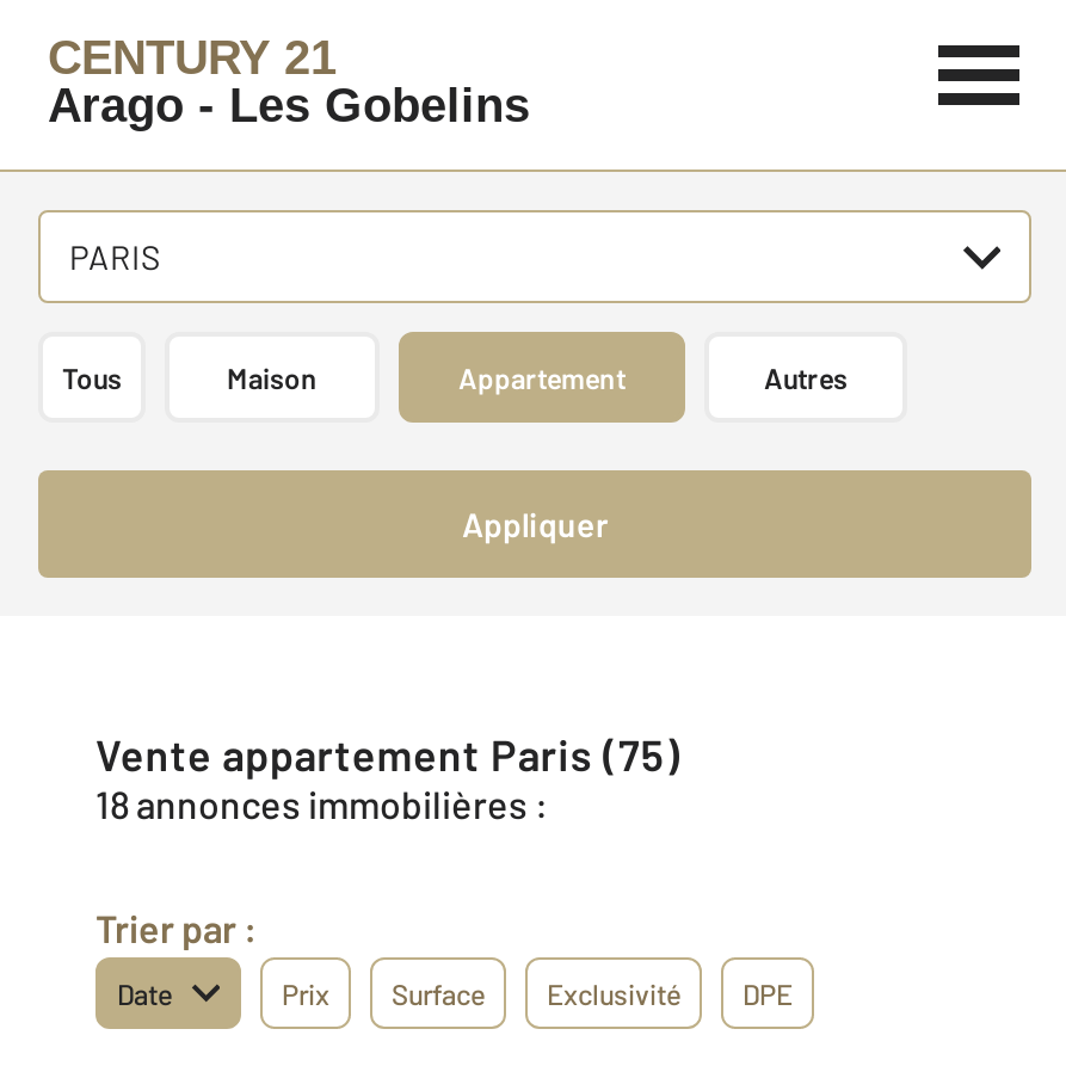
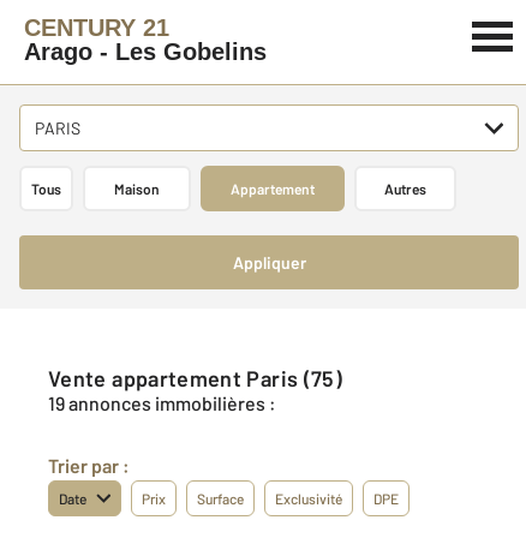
[95,781,549,826] 18 annonces immobilières : -> [48,391,276,414] 19 annonces immobilières :

